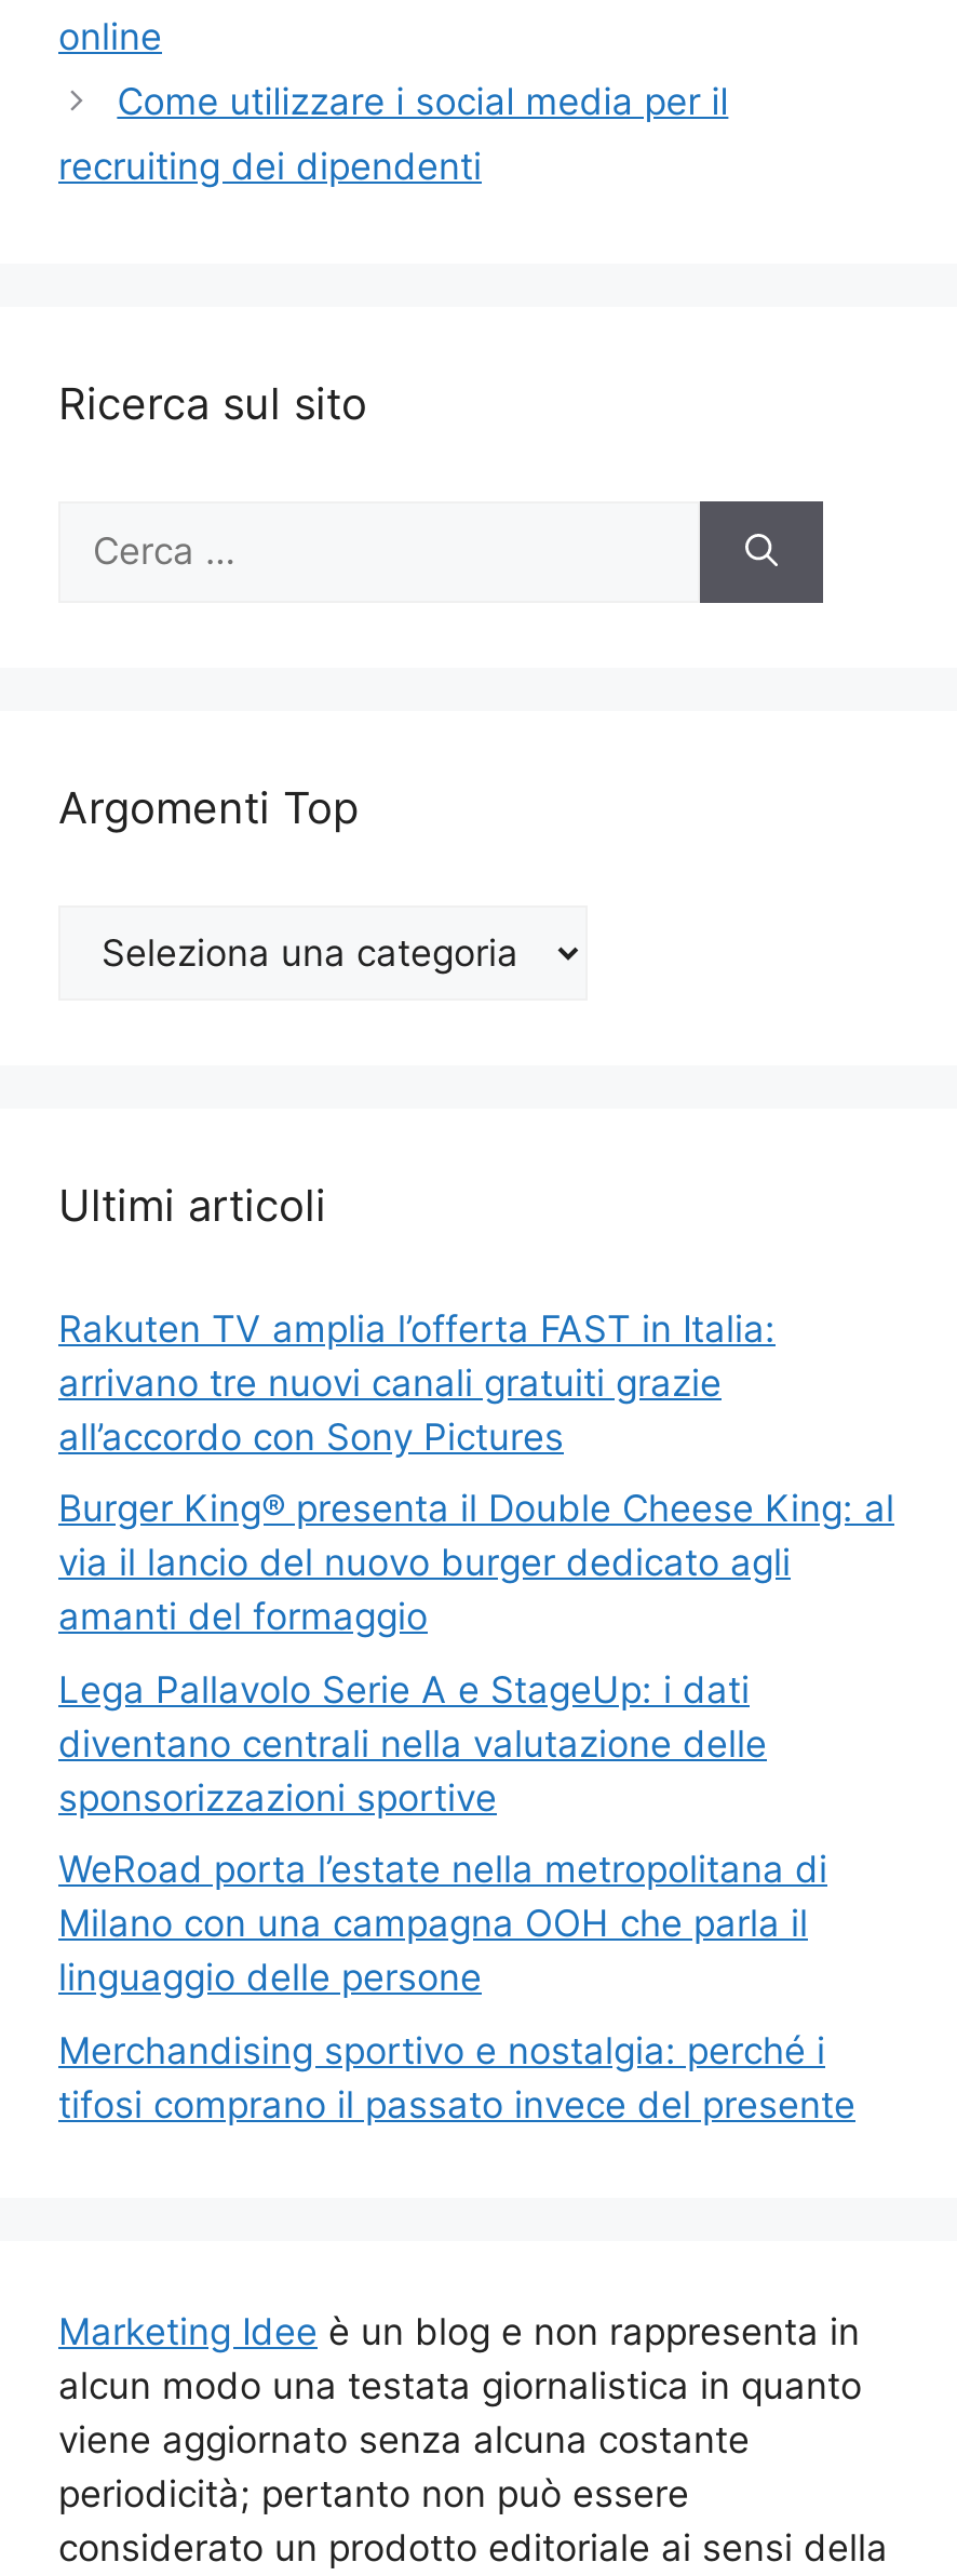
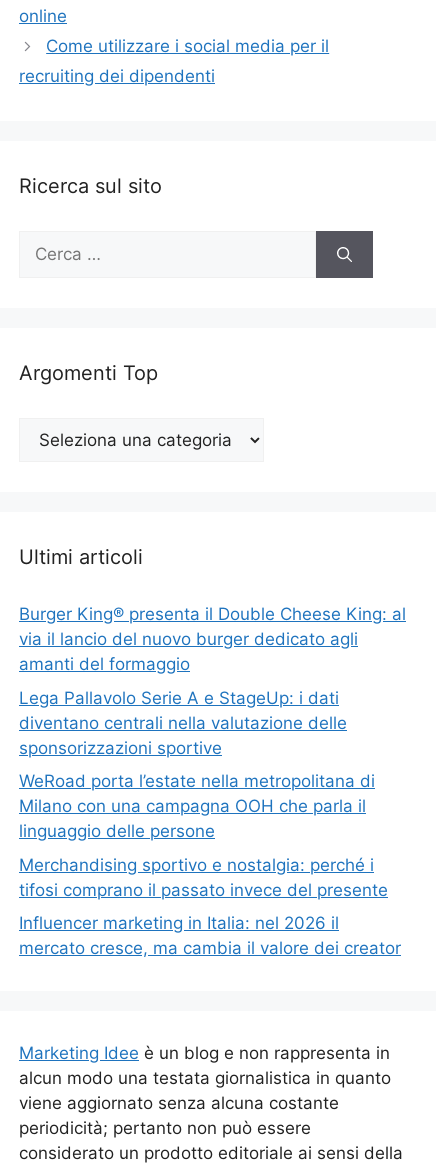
[58,1306,776,1457] Rakuten TV amplia l’offerta FAST in Italia: | arrivano tre nuovi canali gratuiti grazie | all’accordo con Sony Pictures -> none
moved [58,1487,894,2125] -> [19,604,406,900]: Burger King® presenta il Double Cheese King: al | via il lancio del nuovo burger dedicato agli | amanti del formaggio | ... | Merchandising sportivo e nostalgia: perché i | tifosi comprano il passato invece del presente
none -> [19,913,401,958] Influencer marketing in Italia: nel 2026 il | mercato cresce, ma cambia il valore dei creator

